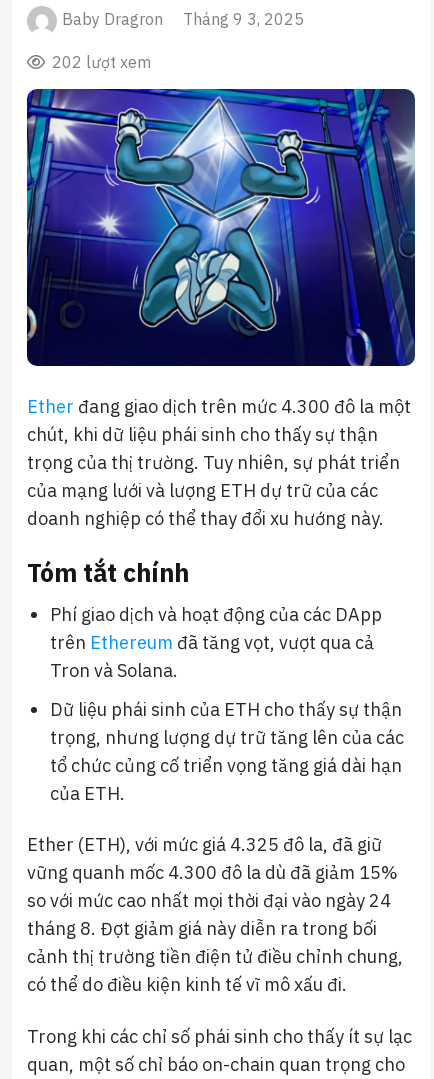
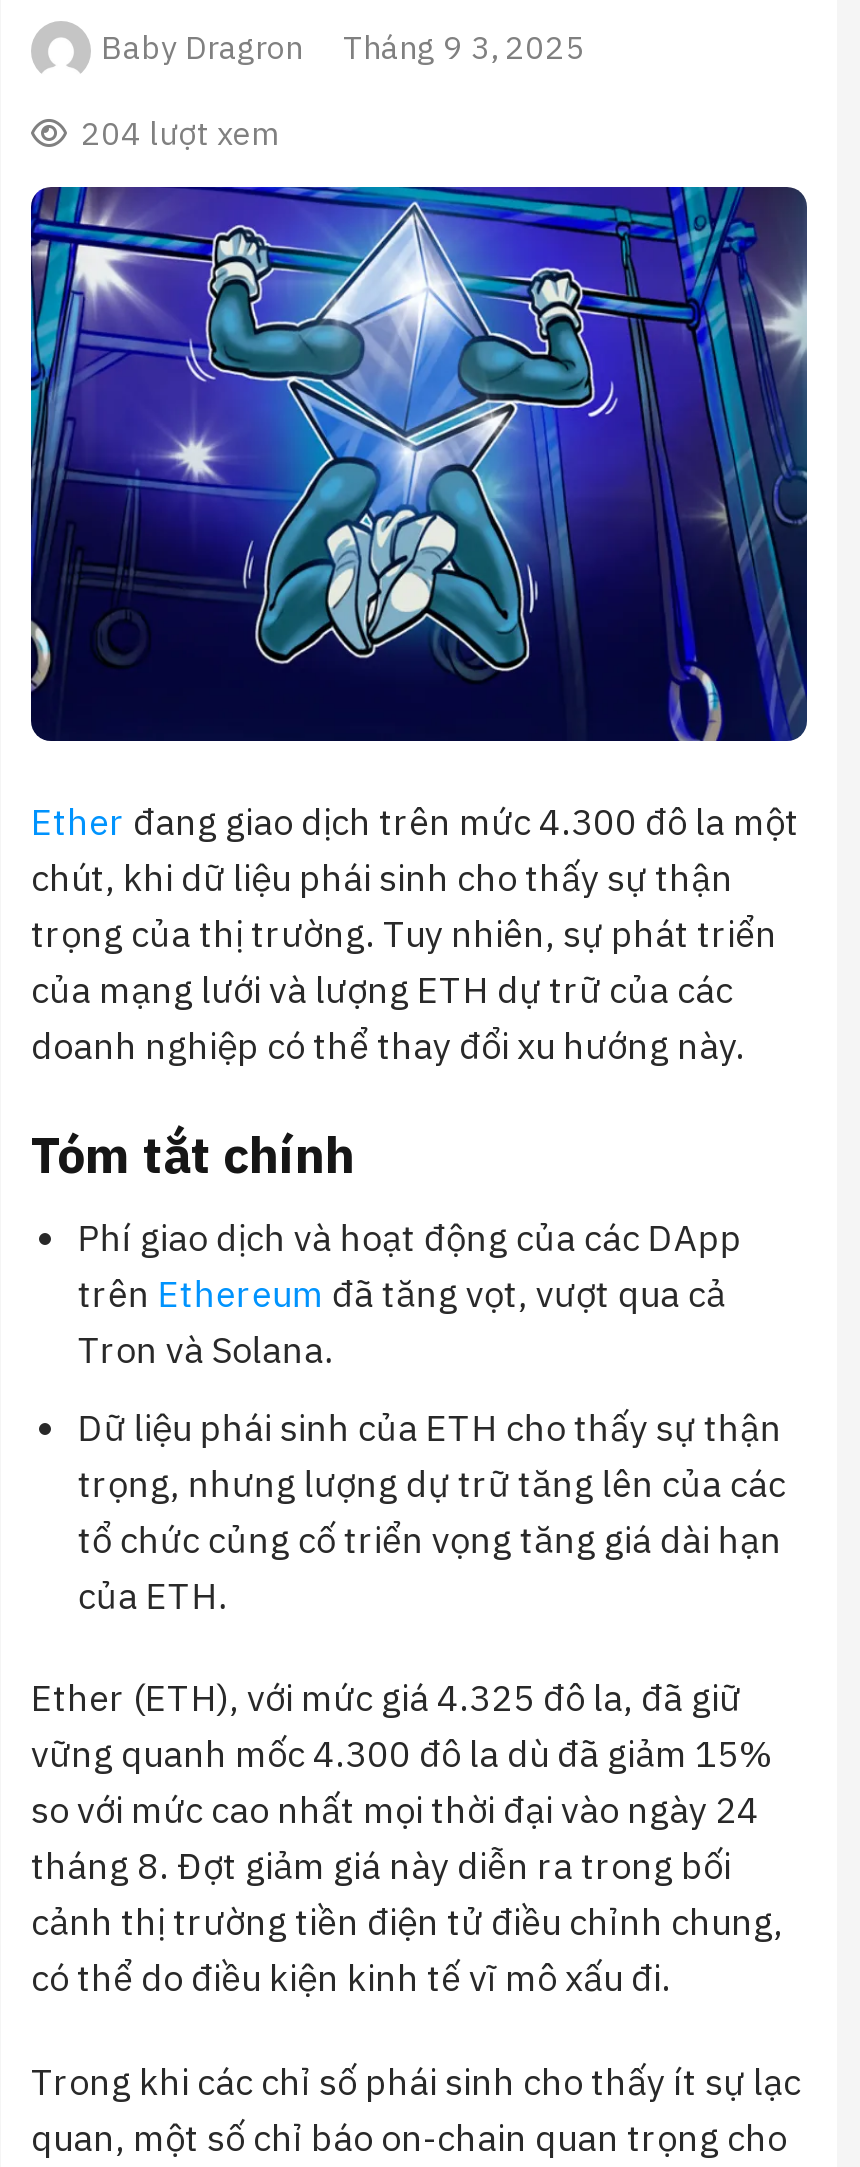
[52,52,151,72] 202 lượt xem -> [81,114,279,154] 204 lượt xem

